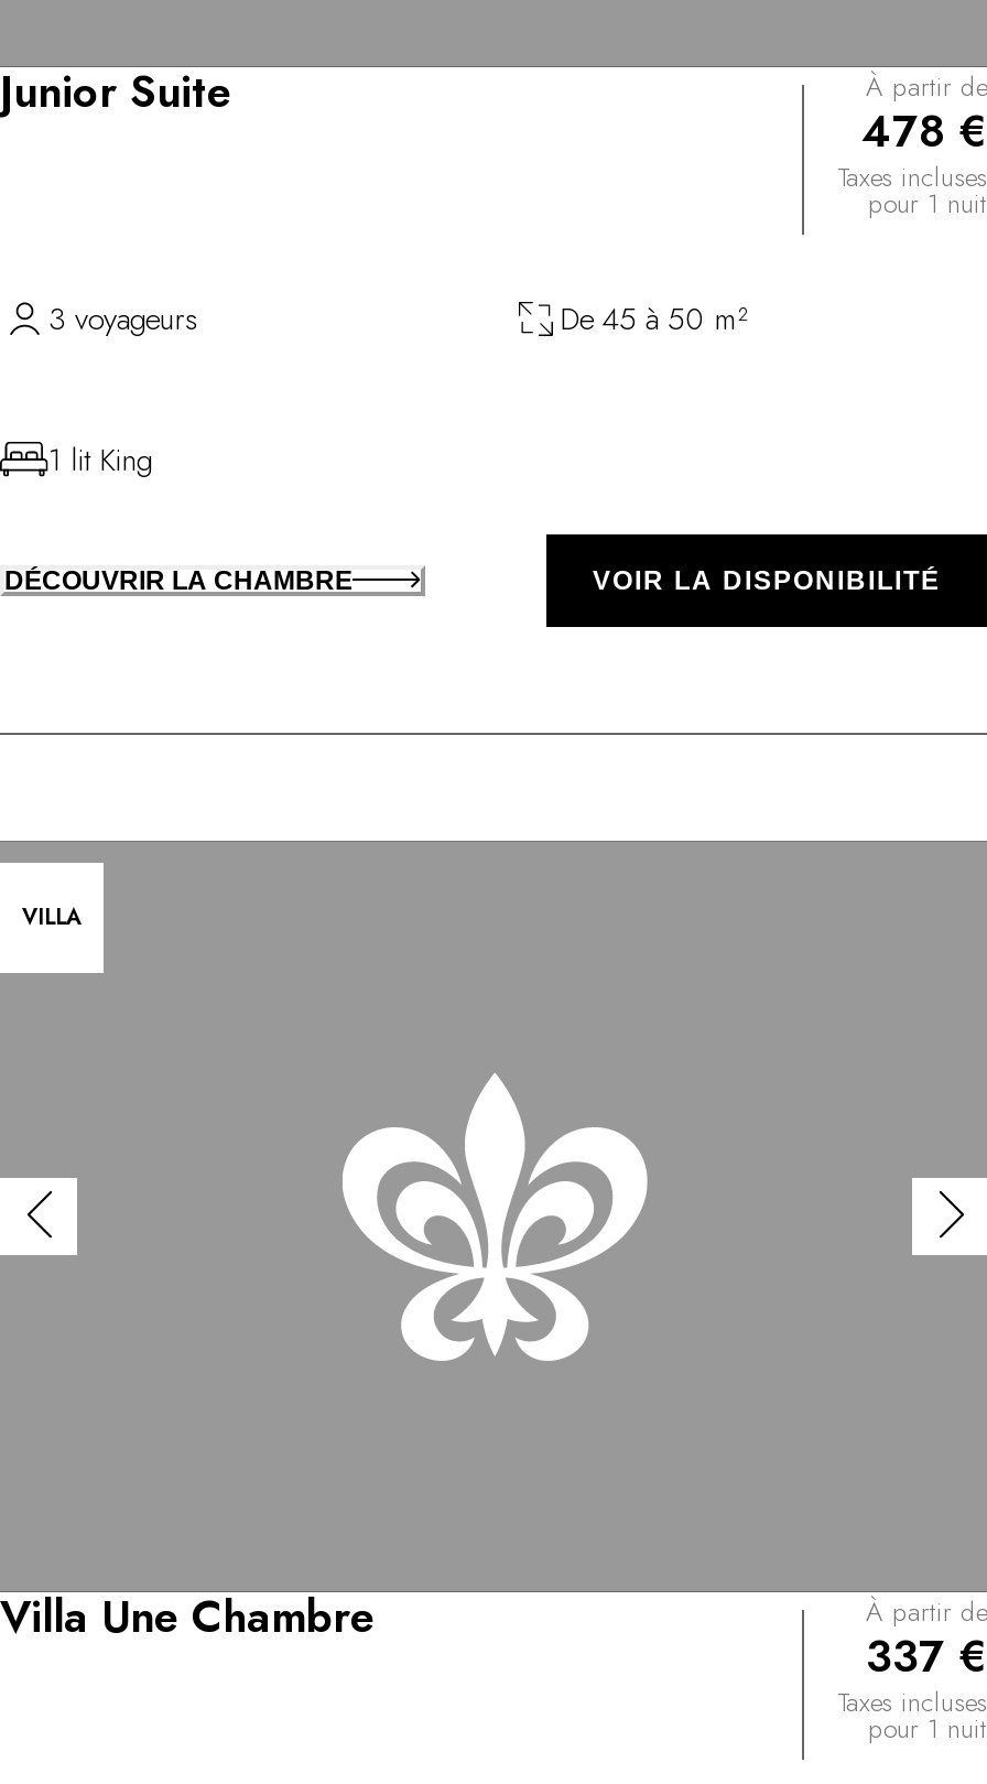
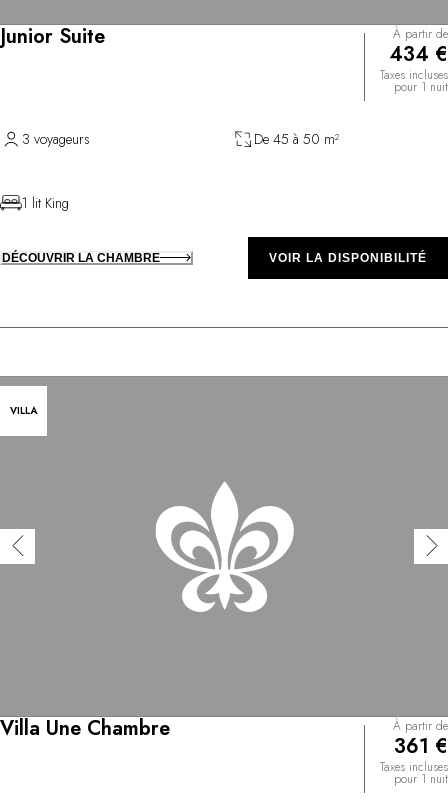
[861,100,987,164] 478 € -> [389,40,448,69] 434 €
[866,1624,987,1688] 337 € -> [394,732,448,761] 361 €

